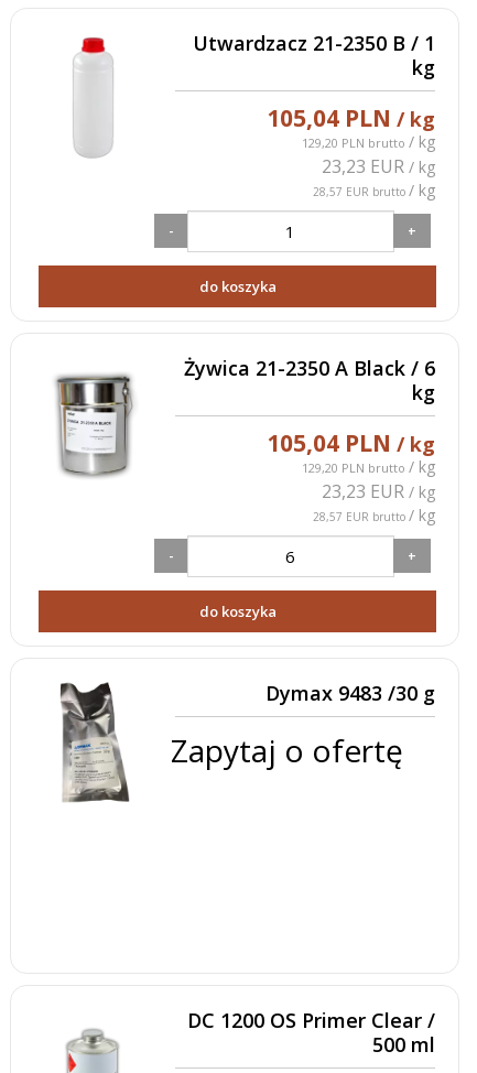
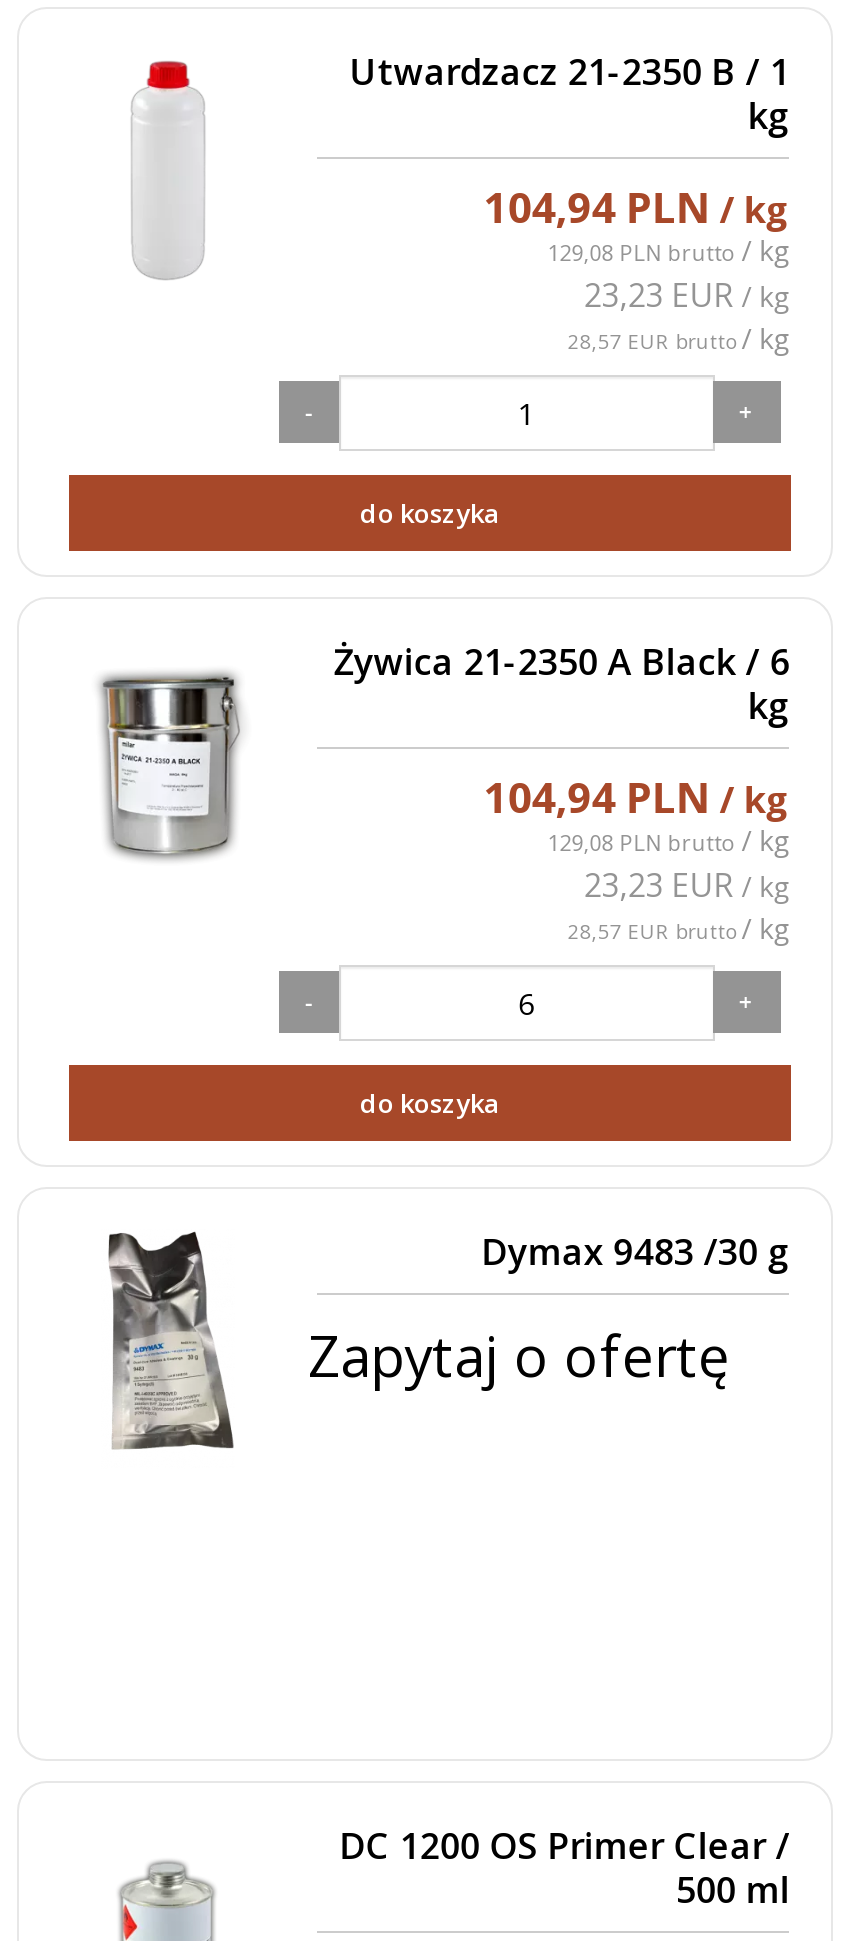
[267,102,435,133] 105,04 PLN / kg -> [483,179,789,235] 104,94 PLN / kg
[302,131,435,152] 129,20 PLN brutto / kg -> [547,231,789,269] 129,08 PLN brutto / kg
[267,427,435,458] 105,04 PLN / kg -> [483,769,789,825] 104,94 PLN / kg
[302,456,435,477] 129,20 PLN brutto / kg -> [547,821,789,859] 129,08 PLN brutto / kg

